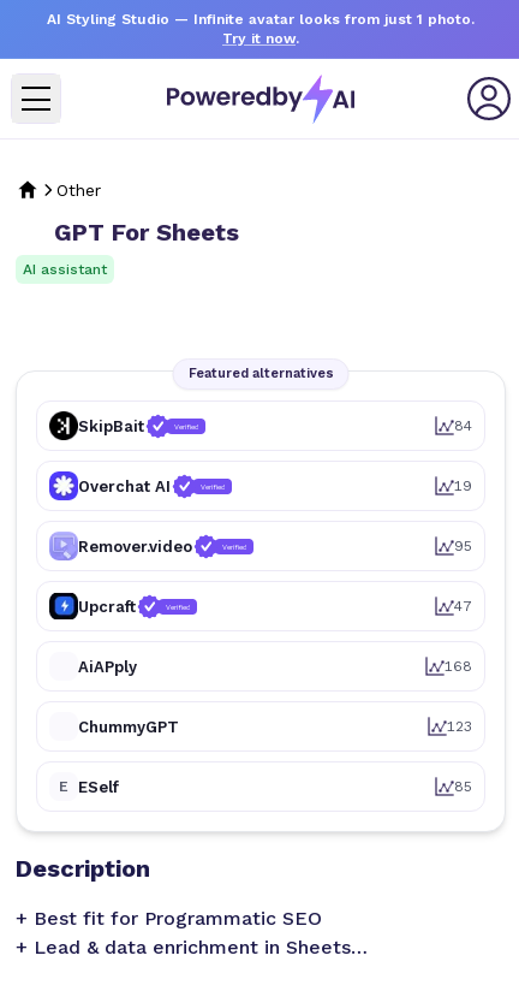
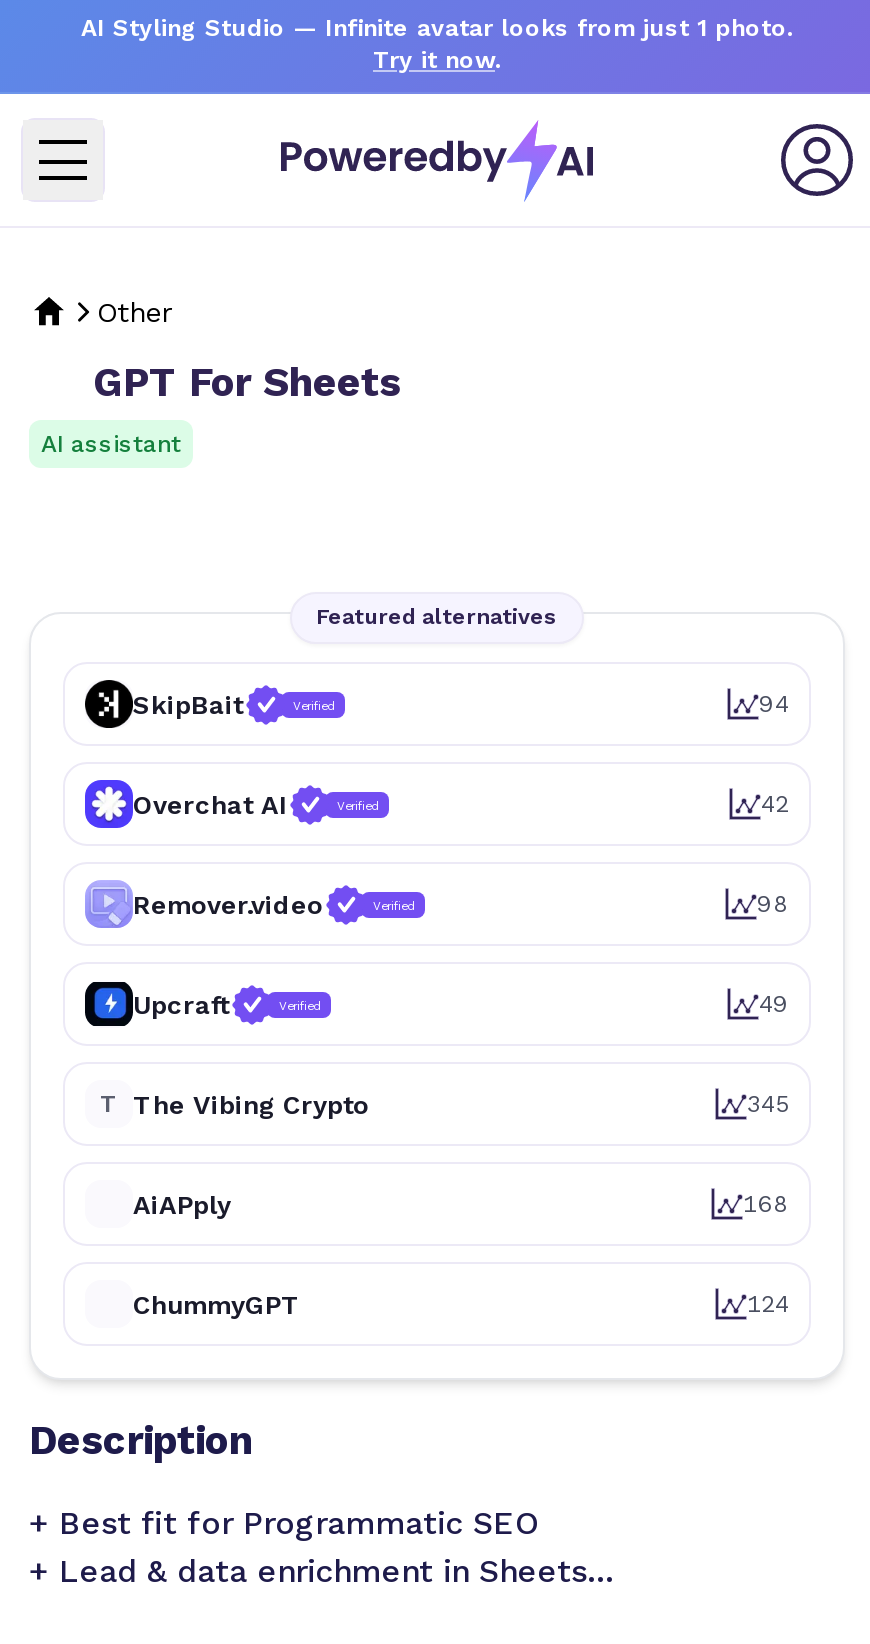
[454,417,472,434] 84 -> [759,690,789,718] 94
[454,477,472,494] 19 -> [761,790,789,818] 42
[454,538,472,554] 95 -> [757,890,789,918] 98
[454,598,472,615] 47 -> [100,990,789,1120] 49 | T The Vibing Crypto | 345
moved [78,658,472,736] -> [133,1190,789,1320]: AiAPply | 168 | ChummyGPT
[59,718,472,796] 123 | E ESelf | 85 -> [747,1290,789,1318] 124

